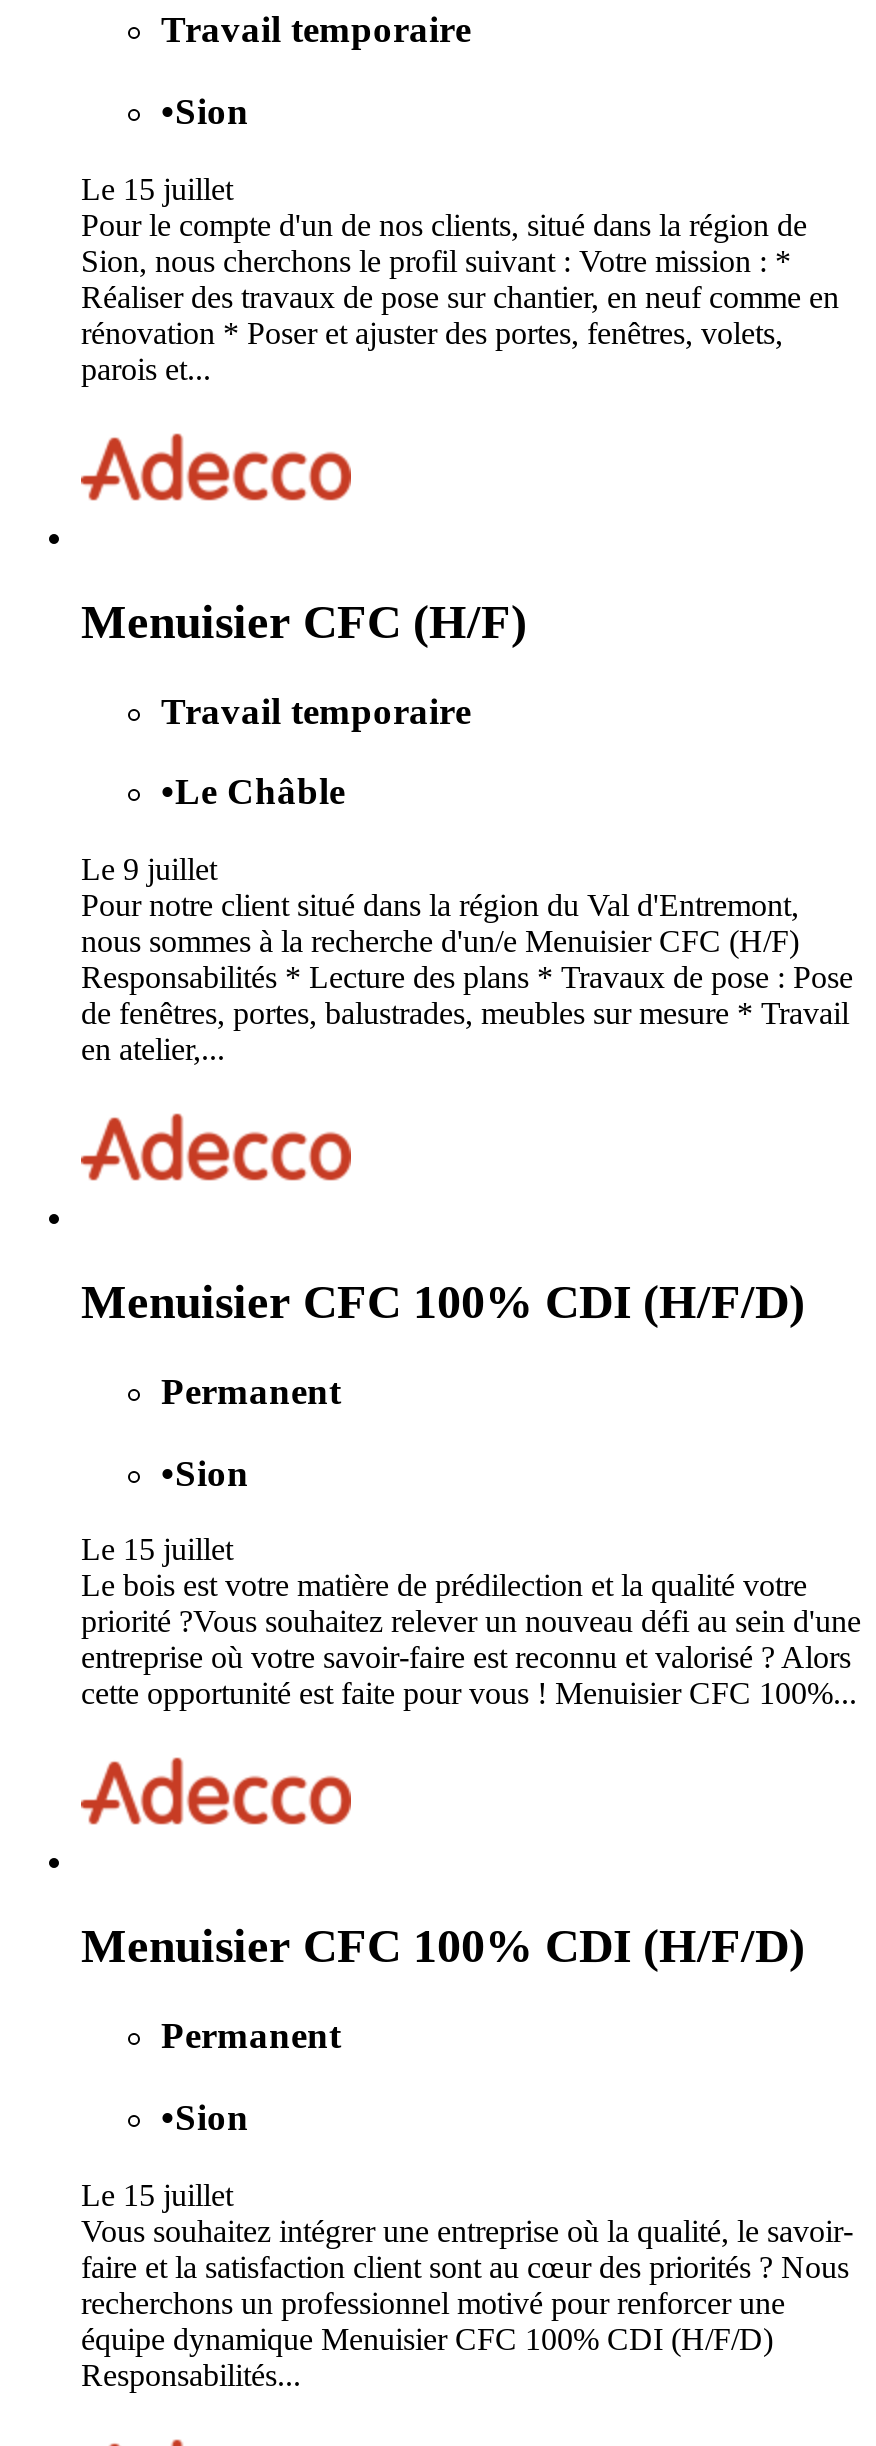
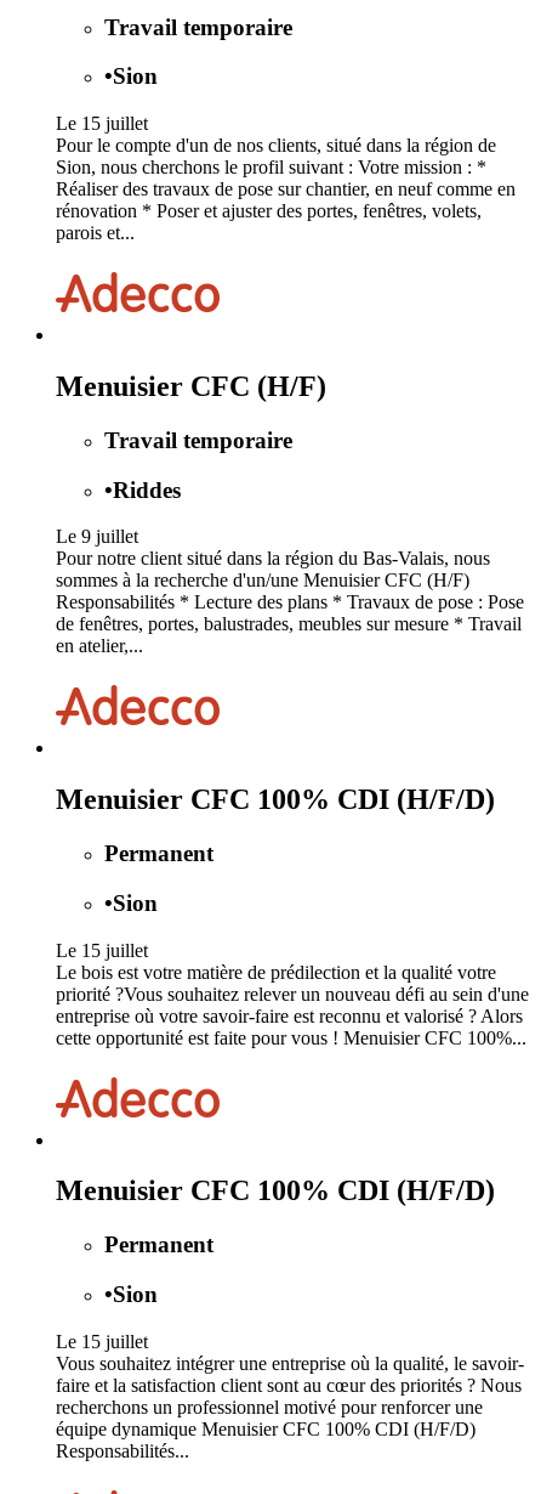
[161,771,345,813] •Le Châble -> [104,477,181,502] •Riddes
[81,889,799,959] Pour notre client situé dans la région du Val d'Entremont, | nous sommes à la recherche d'un/e Menuisier CFC (H/F) -> [56,548,490,591] Pour notre client situé dans la région du Bas-Valais, nous | sommes à la recherche d'un/une Menuisier CFC (H/F)

